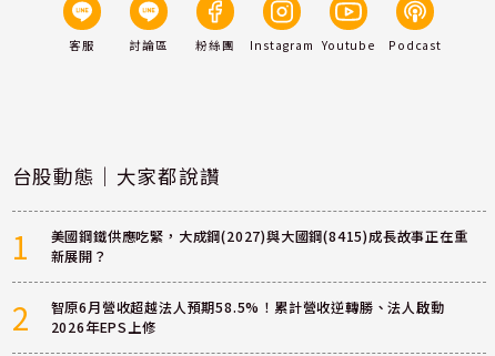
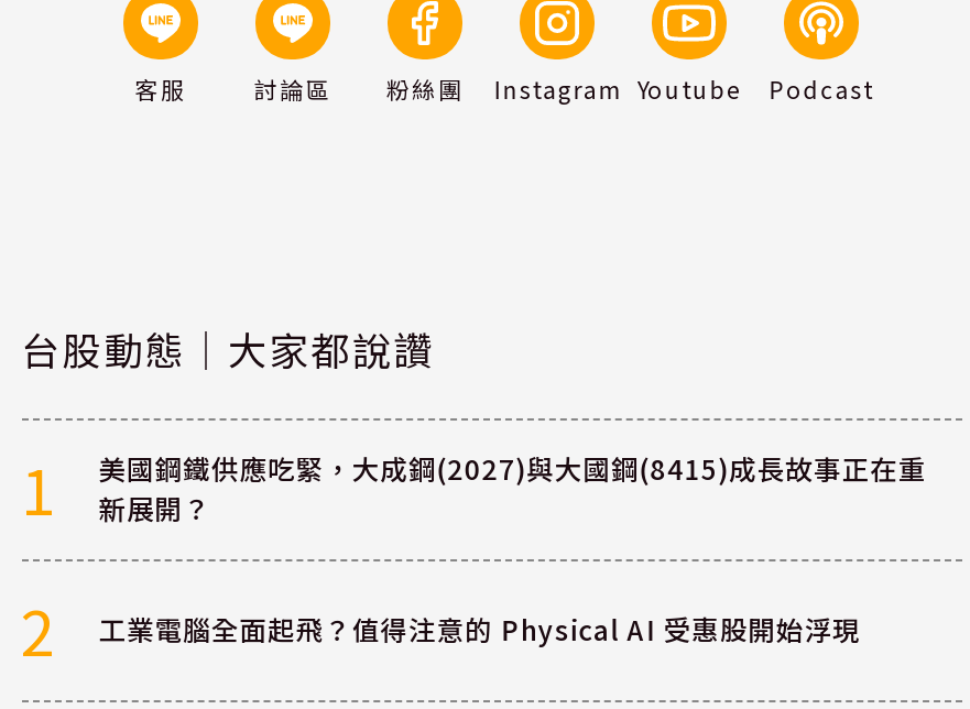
[51,298,445,337] 智原6月營收超越法人預期58.5%！累計營收逆轉勝、法人啟動 | 2026年EPS上修 -> [98,611,861,650] 工業電腦全面起飛？值得注意的 Physical AI 受惠股開始浮現

